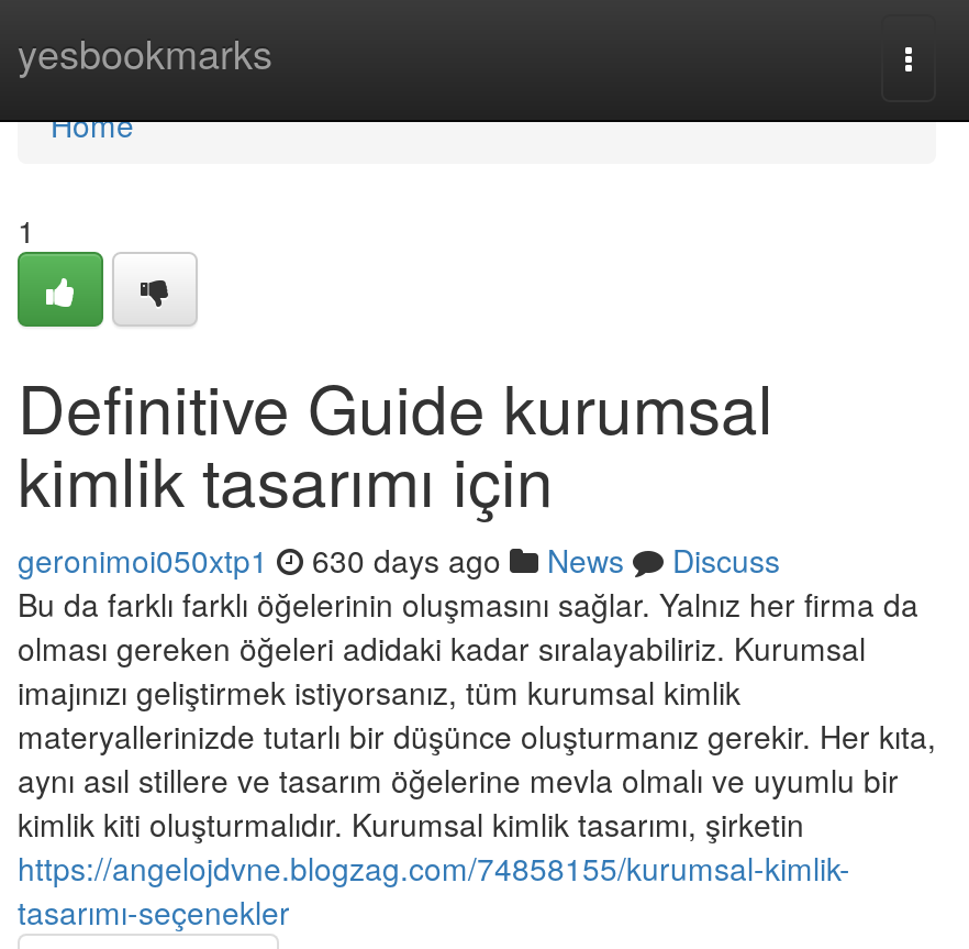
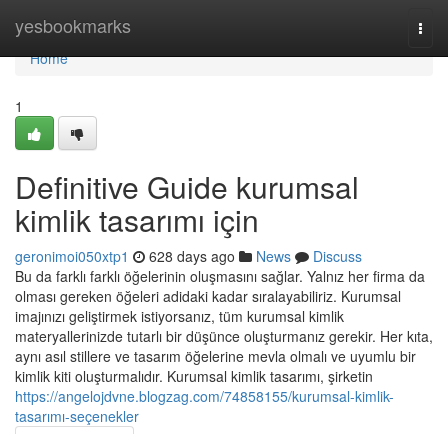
[18,538,780,582] geronimoi050xtp1 630 days ago News Discuss -> [15,246,362,266] geronimoi050xtp1 628 days ago News Discuss

